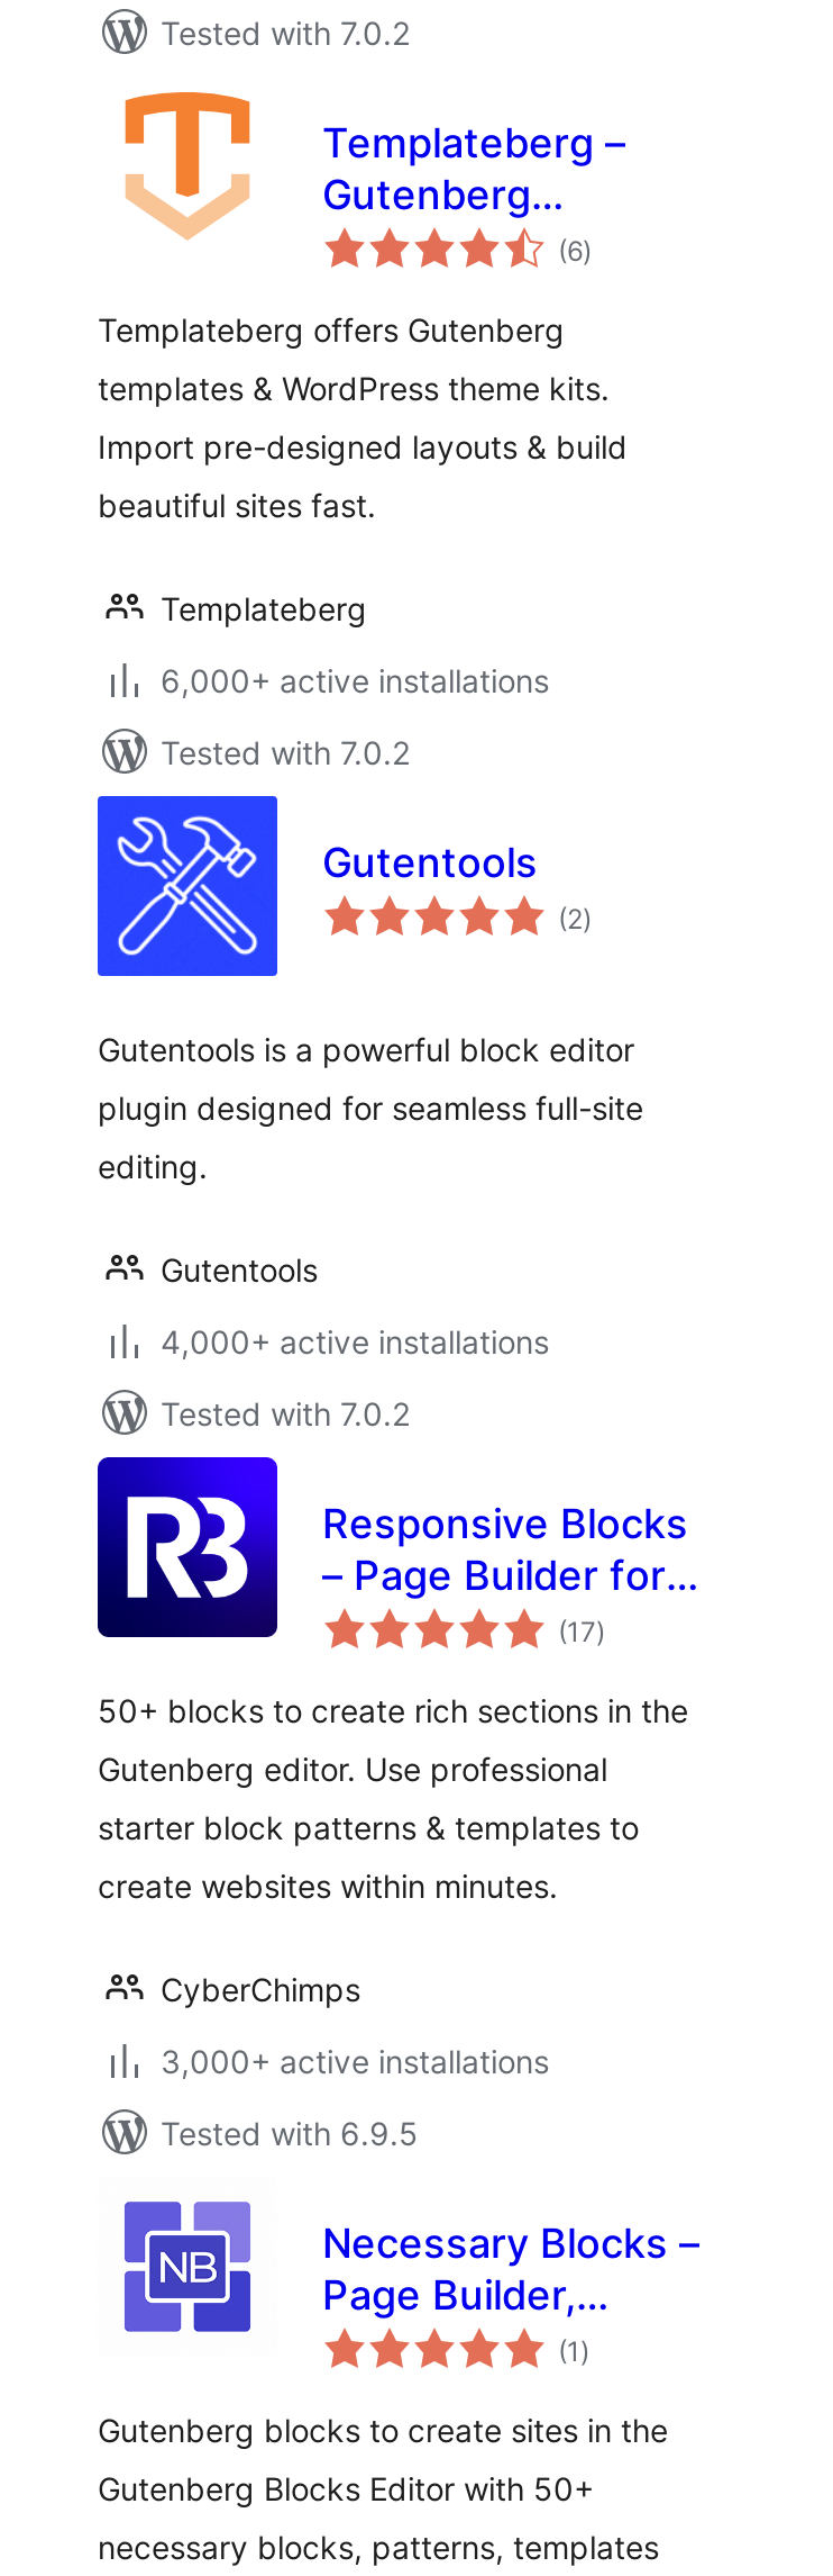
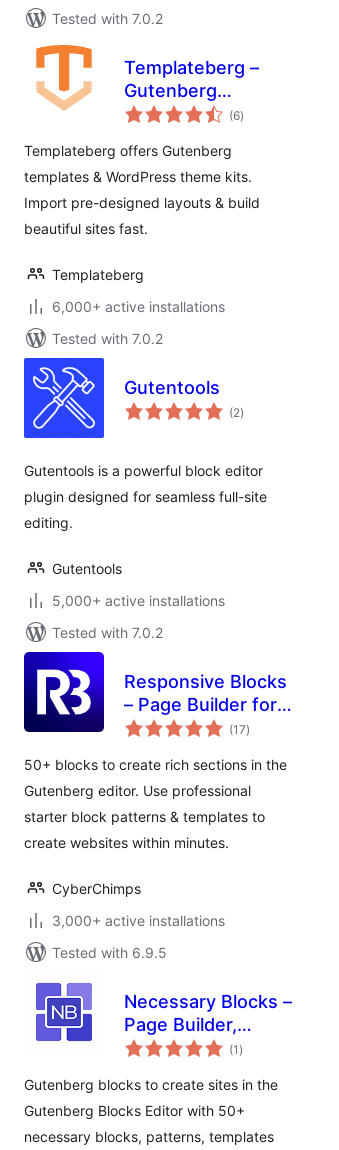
[161,1322,549,1361] 4,000+ active installations -> [52,592,225,609] 5,000+ active installations

